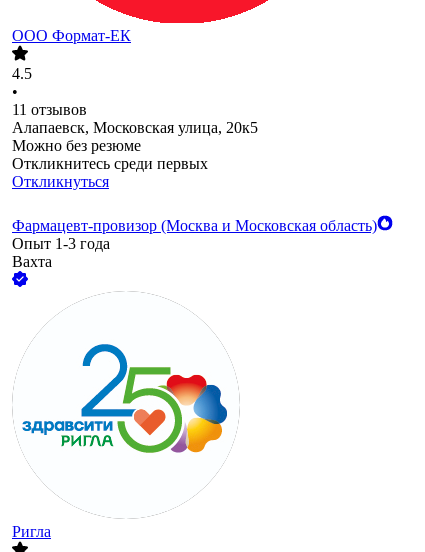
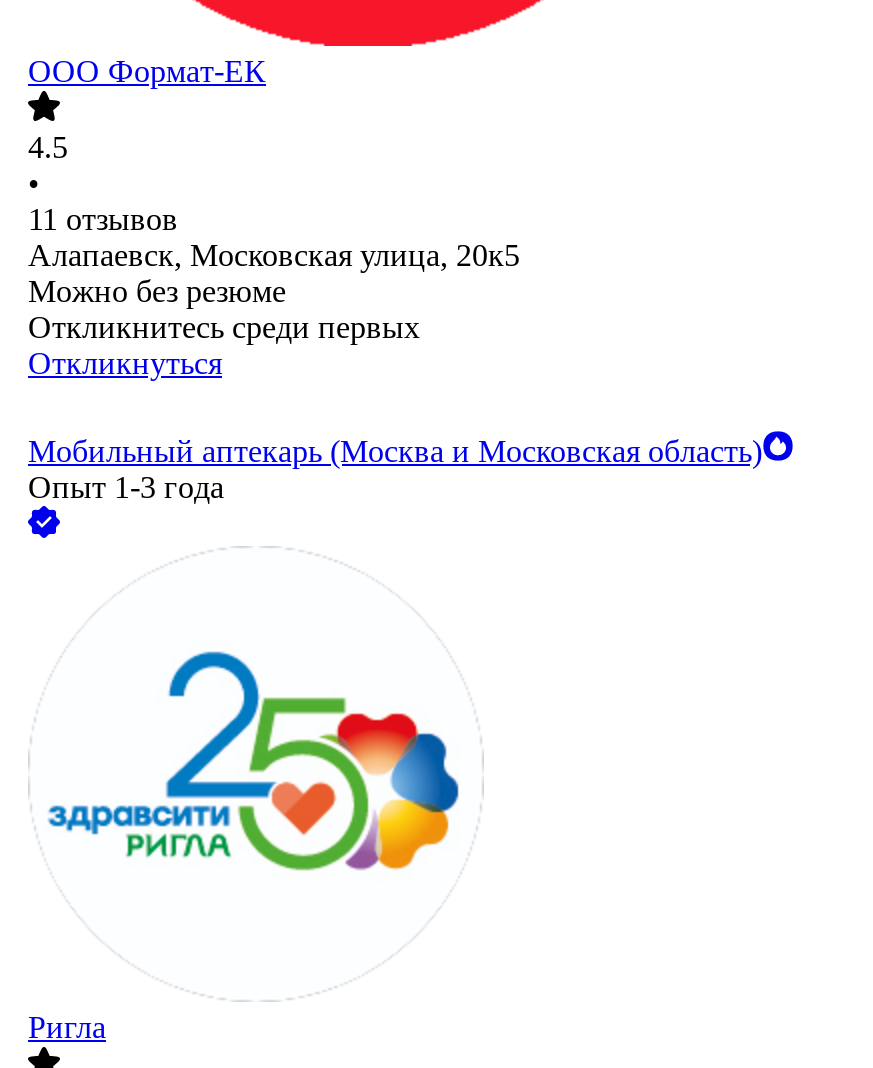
[12,217,377,234] Фармацевт-провизор (Москва и Московская область) -> [28,435,762,469] Мобильный аптекарь (Москва и Московская область)
[12,253,52,270] Вахта -> none

